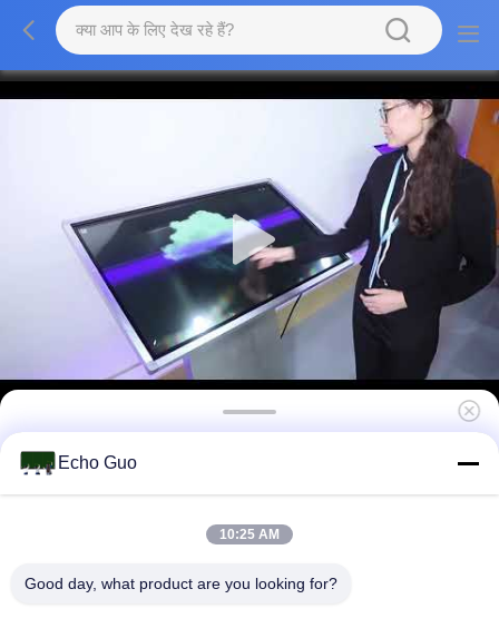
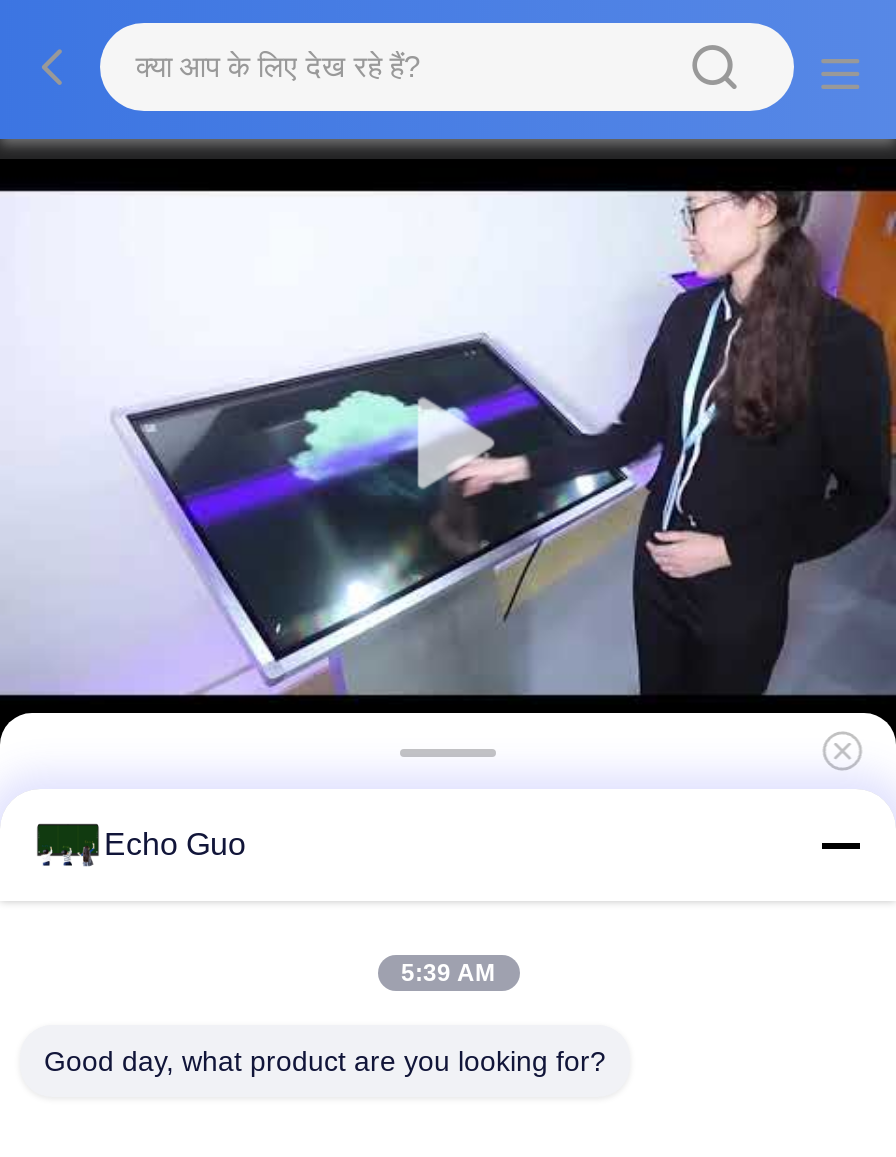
[219,527,280,542] 10:25 AM -> [401,959,495,987] 5:39 AM

